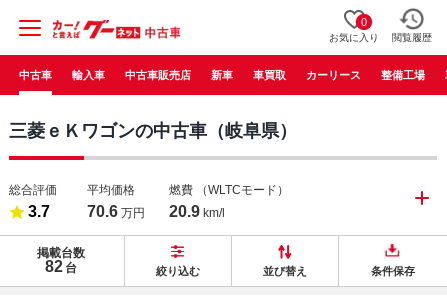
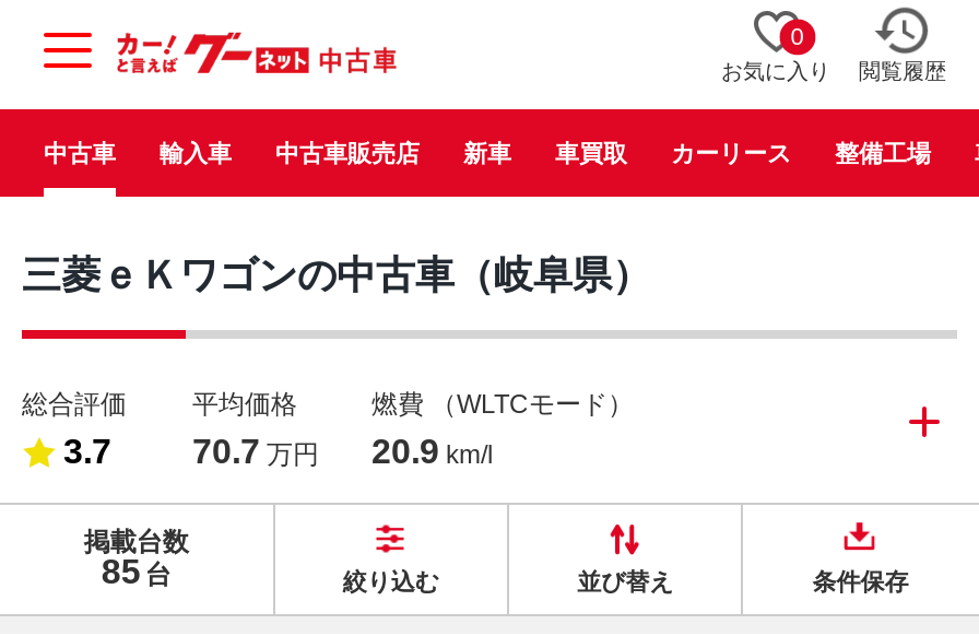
[87,203,225,220] 70.6万円 20.9 km/l -> [192,433,494,470] 70.7万円 20.9 km/l
[45,258,77,275] 82 台 -> [101,553,171,590] 85 台

